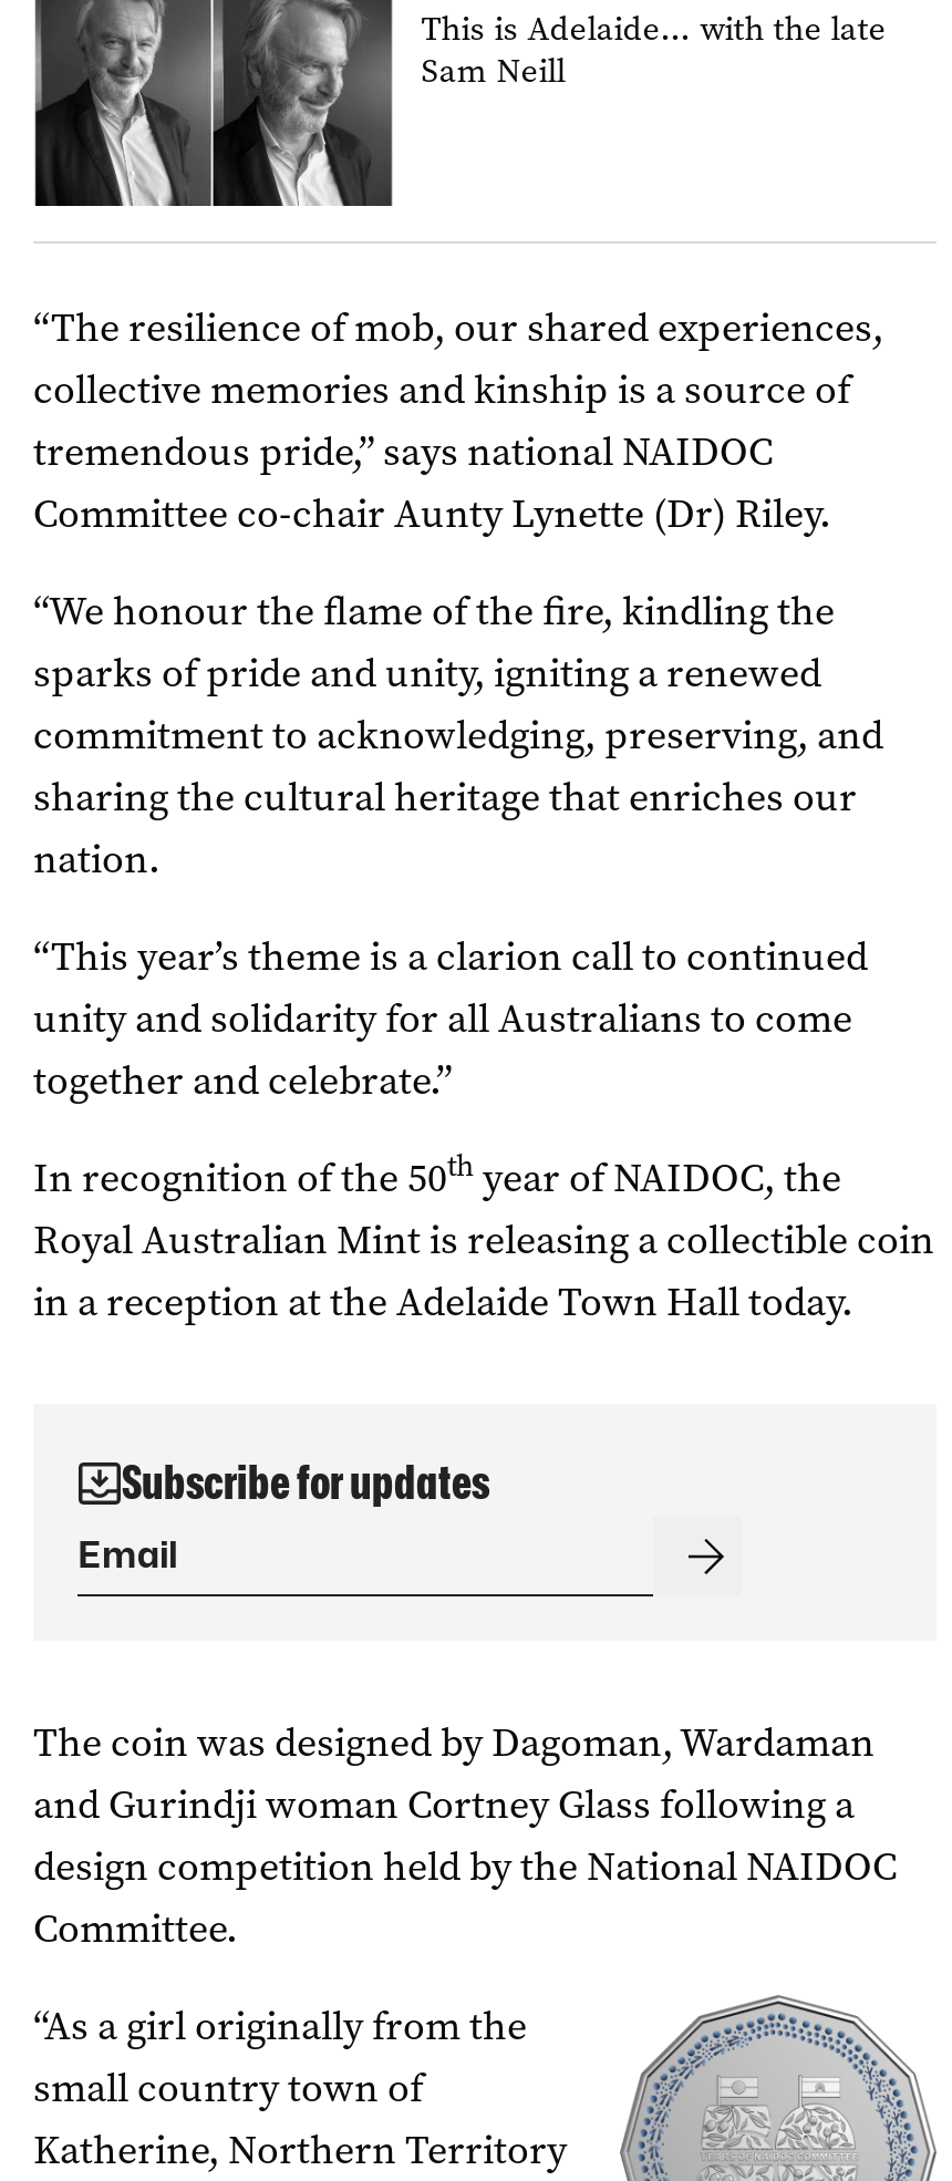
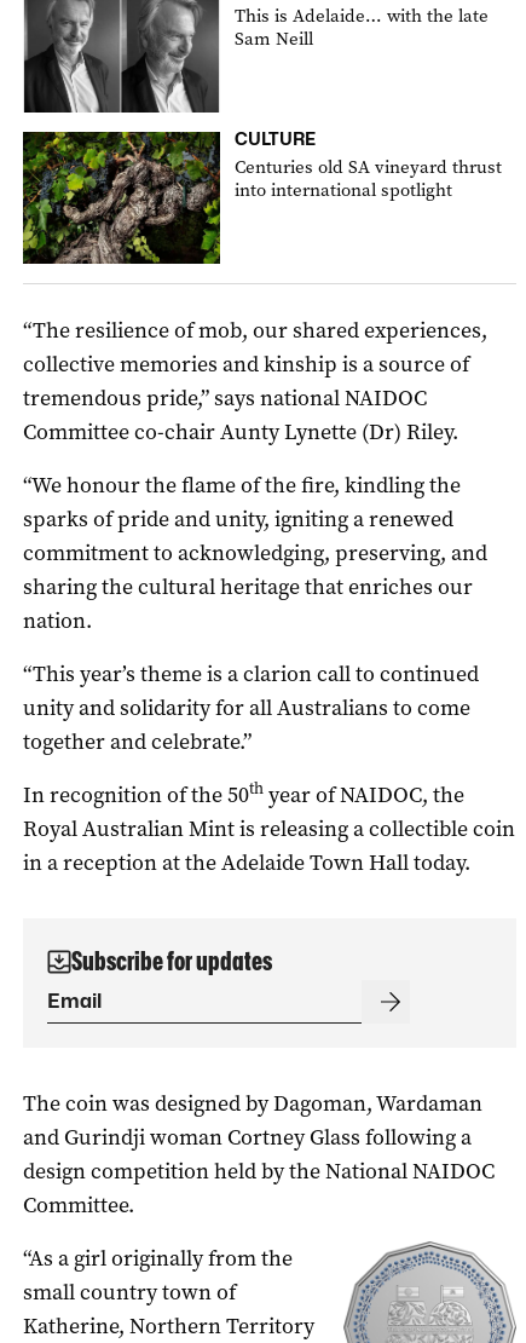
none -> [22,128,502,265] [image] | CULTURE | Centuries old SA vineyard thrust | into international spotlight

